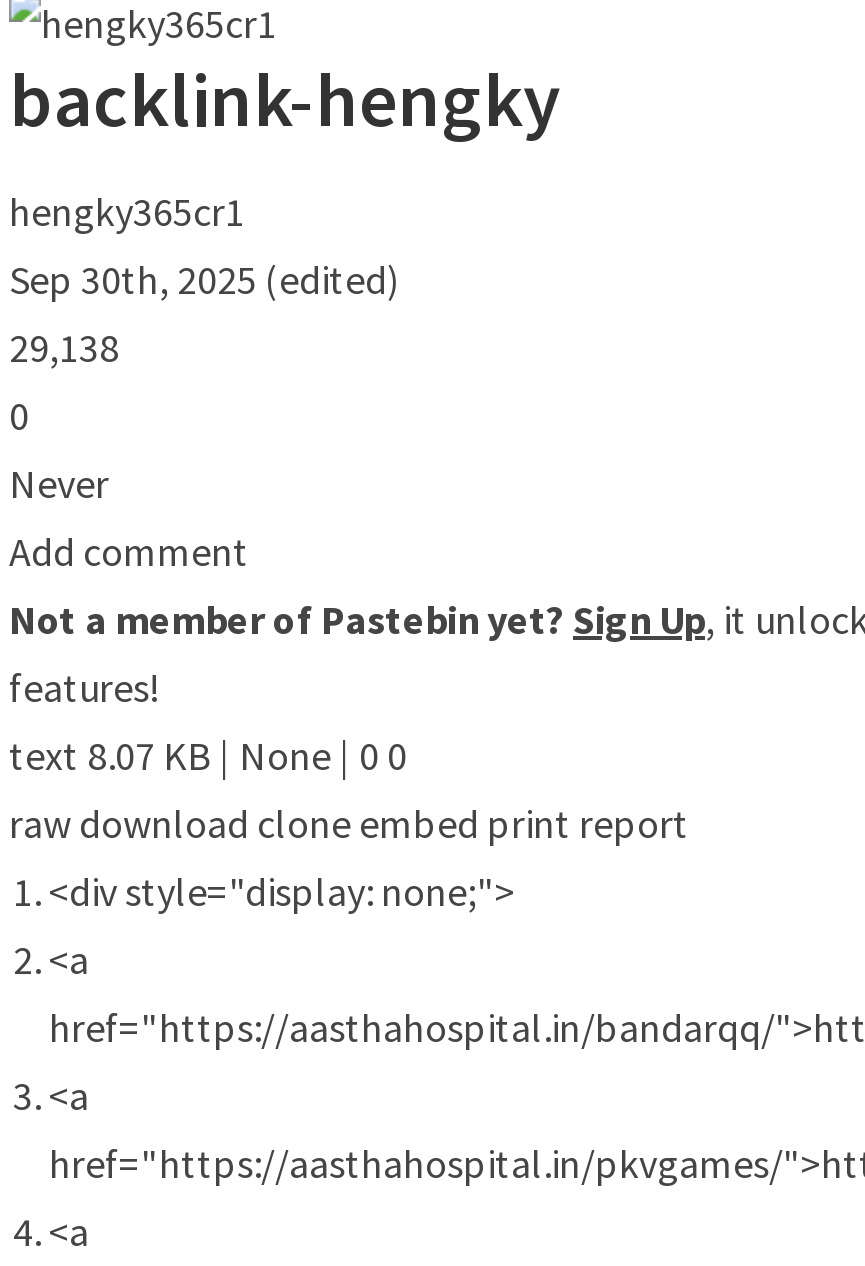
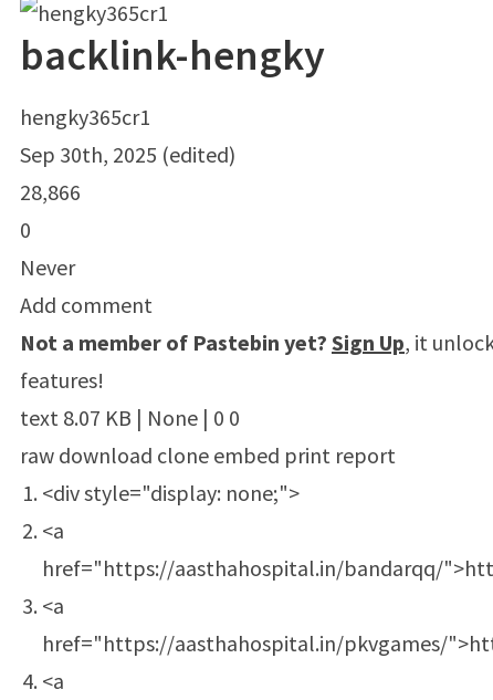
[9,323,119,373] 29,138 -> [20,178,81,206] 28,866

